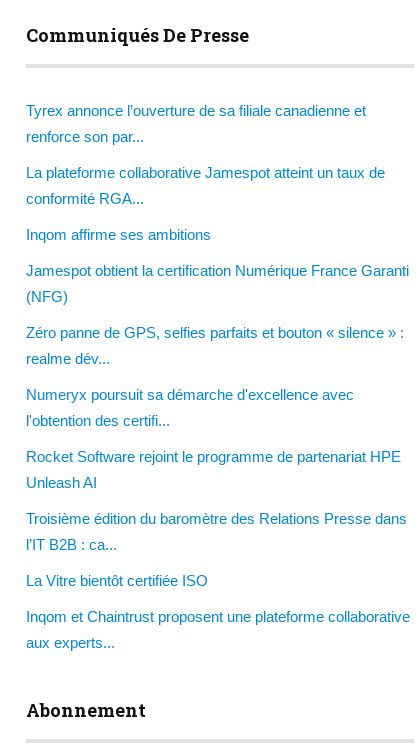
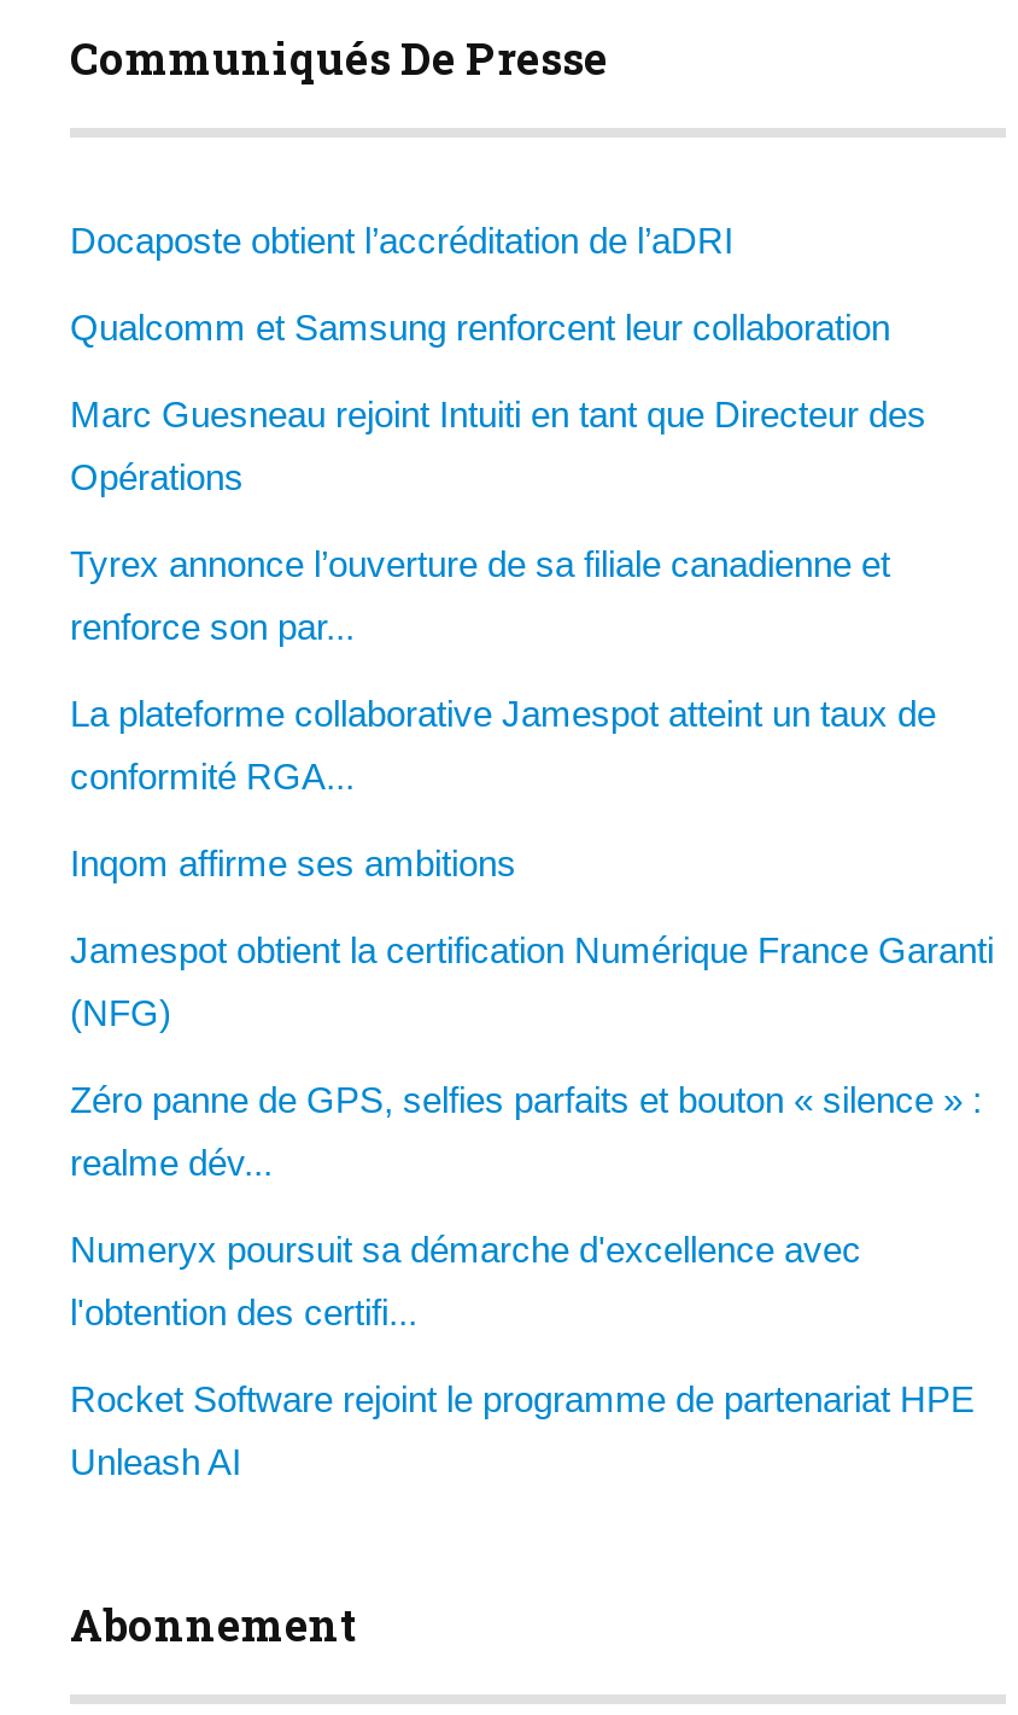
none -> [70,220,926,498] Docaposte obtient l’accréditation de l’aDRI | Qualcomm et Samsung renforcent leur collaboration | Marc Guesneau rejoint Intuiti en tant que Directeur des | Opérations
moved [26,102,409,491] -> [70,544,994,1483]: Tyrex annonce l’ouverture de sa filiale canadienne et | renforce son par... | La plateforme collaborative Jamespot atteint un taux de | ... | Rocket Software rejoint le programme de partenariat HPE | Unleash AI
[26,510,410,651] Troisième édition du baromètre des Relations Presse dans | l’IT B2B : ca... | La Vitre bientôt certifiée ISO | Inqom et Chaintrust proposent une plateforme collaborative | aux experts... -> none

